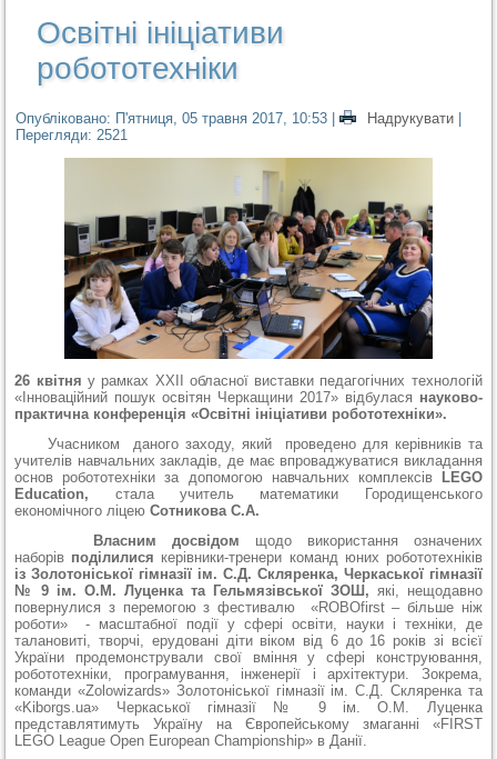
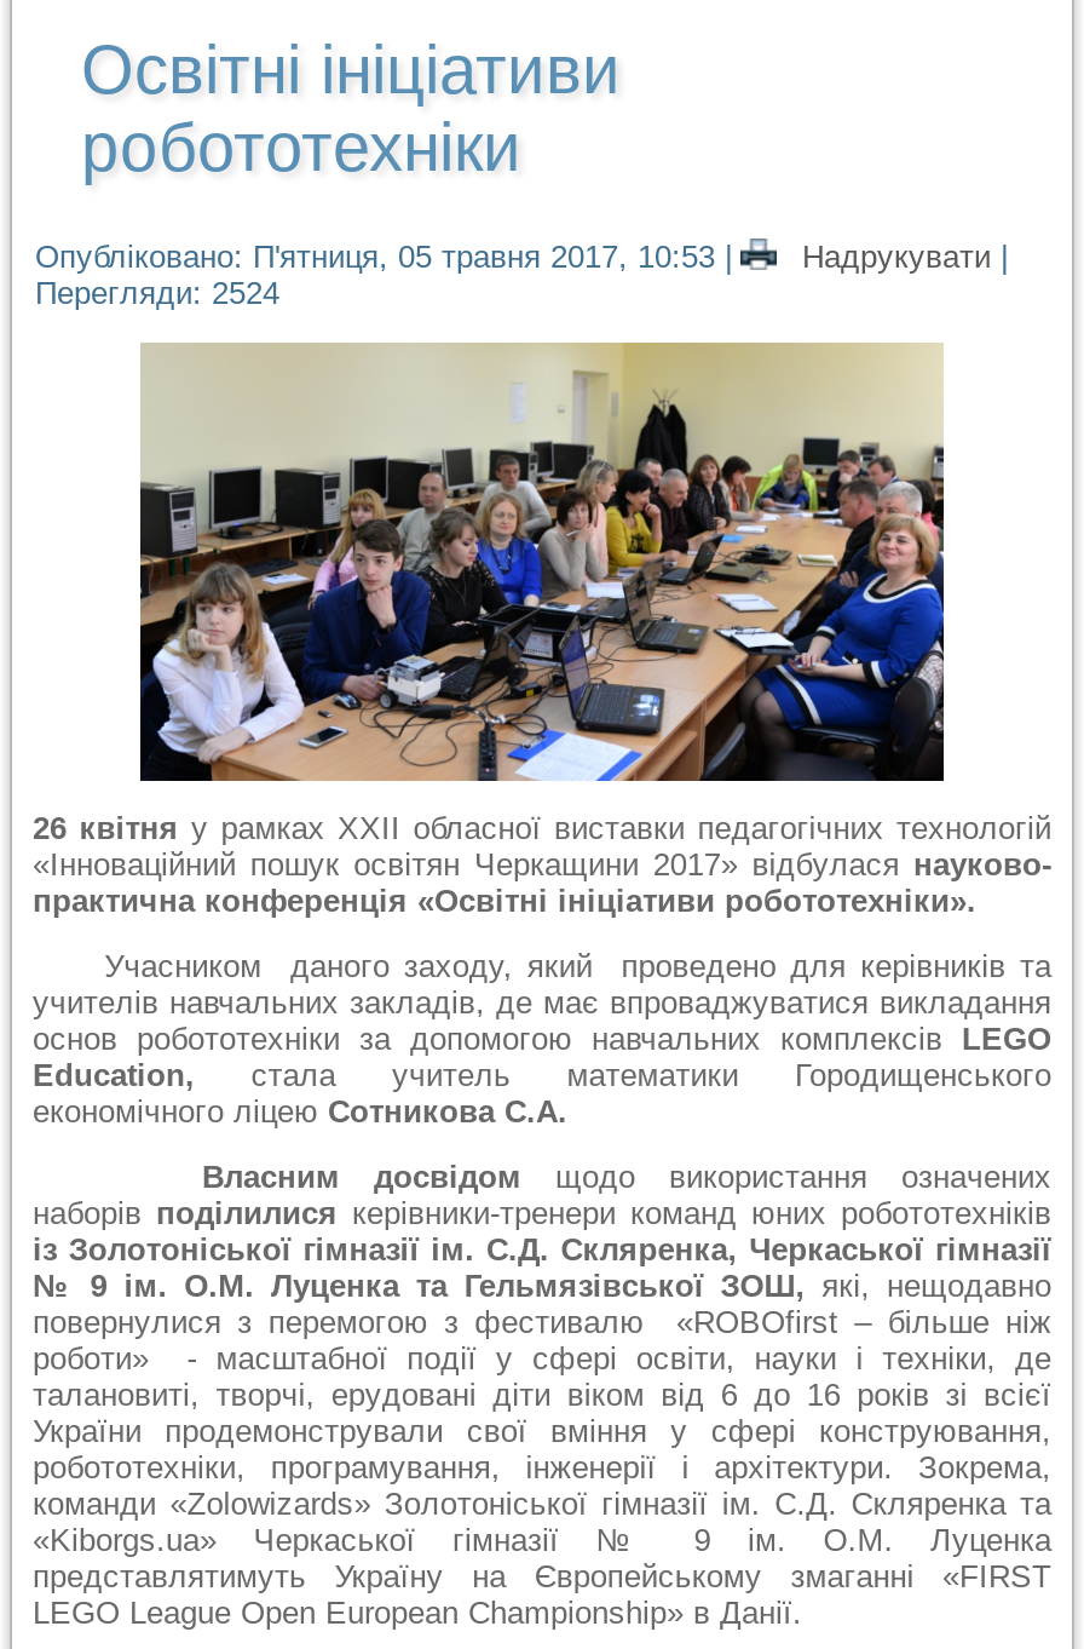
[16,127,128,143] Перегляди: 2521 -> [35,275,279,311] Перегляди: 2524

